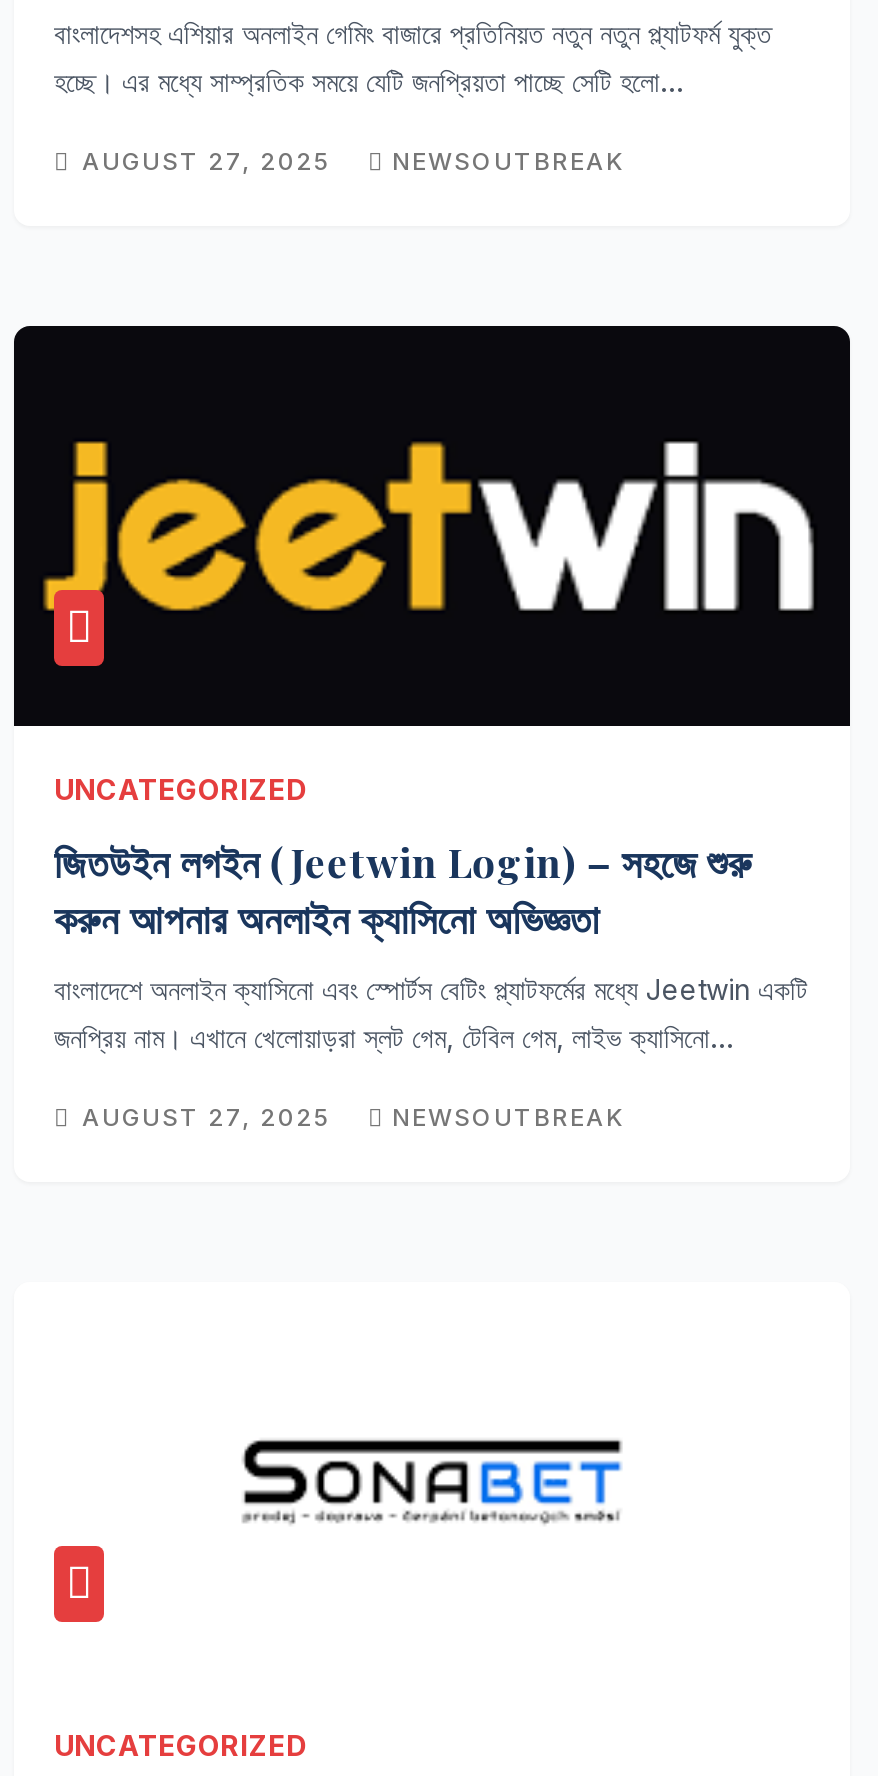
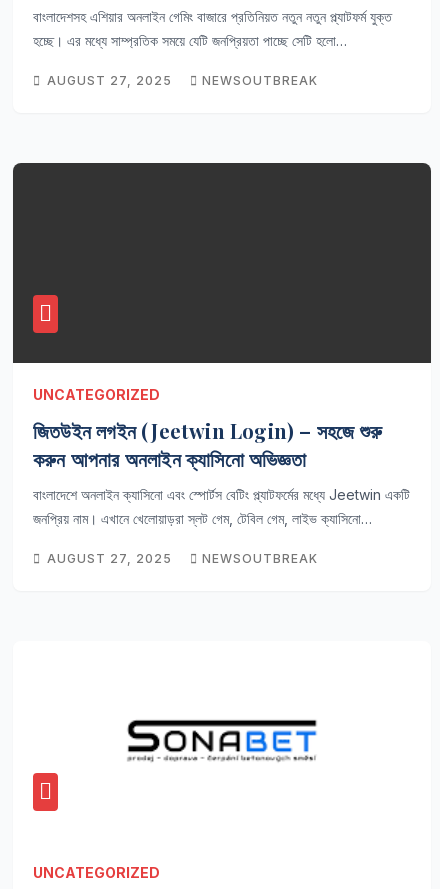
[18,330,846,722] [image] -> none

